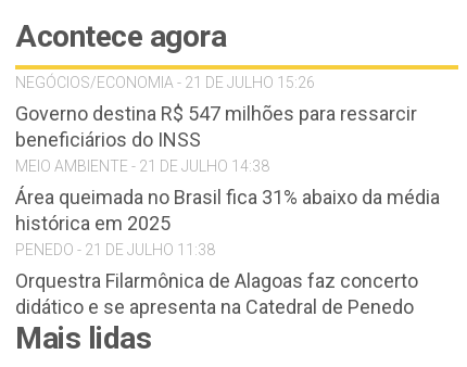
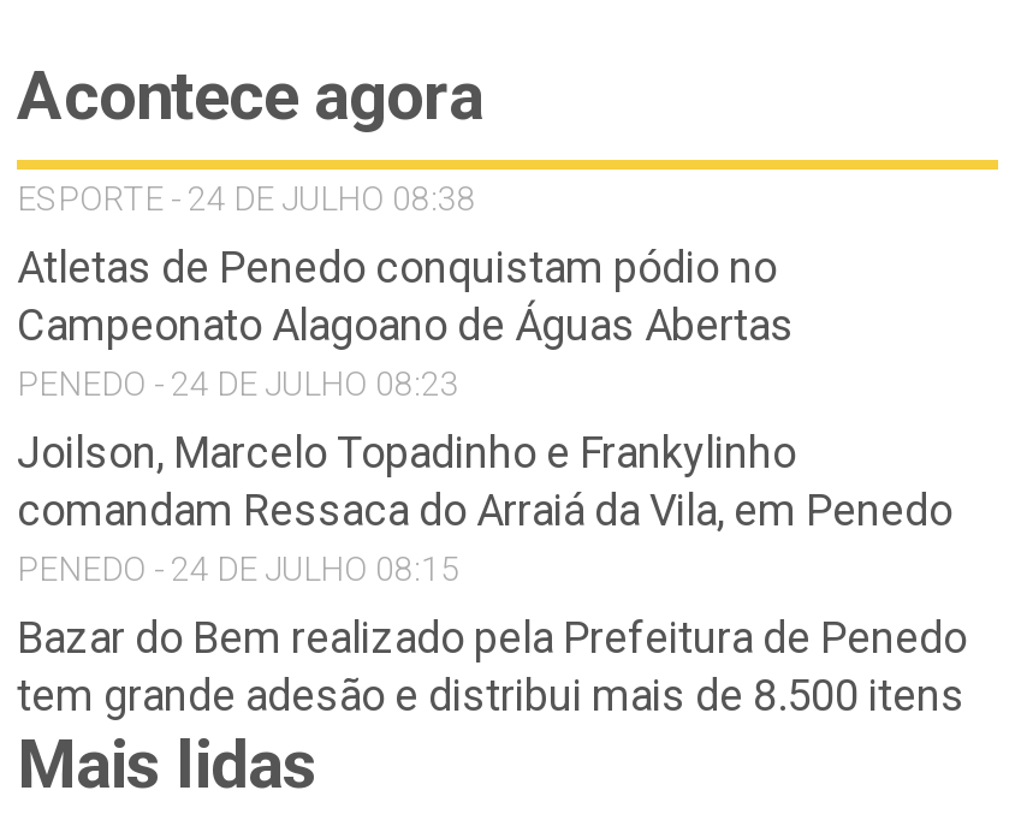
[15,74,315,91] NEGÓCIOS/ECONOMIA - 21 DE JULHO 15:26 -> [17,179,476,218] ESPORTE - 24 DE JULHO 08:38
[15,102,417,175] Governo destina R$ 547 milhões para ressarcir | beneficiários do INSS | MEIO AMBIENTE - 21 DE JULHO 14:38 -> [17,242,794,403] Atletas de Penedo conquistam pódio no | Campeonato Alagoano de Águas Abertas | PENEDO - 24 DE JULHO 08:23
[15,186,440,258] Área queimada no Brasil fica 31% abaixo da média | histórica em 2025 | PENEDO - 21 DE JULHO 11:38 -> [17,427,952,588] Joilson, Marcelo Topadinho e Frankylinho | comandam Ressaca do Arraiá da Vila, em Penedo | PENEDO - 24 DE JULHO 08:15
[15,269,418,318] Orquestra Filarmônica de Alagoas faz concerto | didático e se apresenta na Catedral de Penedo -> [17,612,967,720] Bazar do Bem realizado pela Prefeitura de Penedo | tem grande adesão e distribui mais de 8.500 itens

